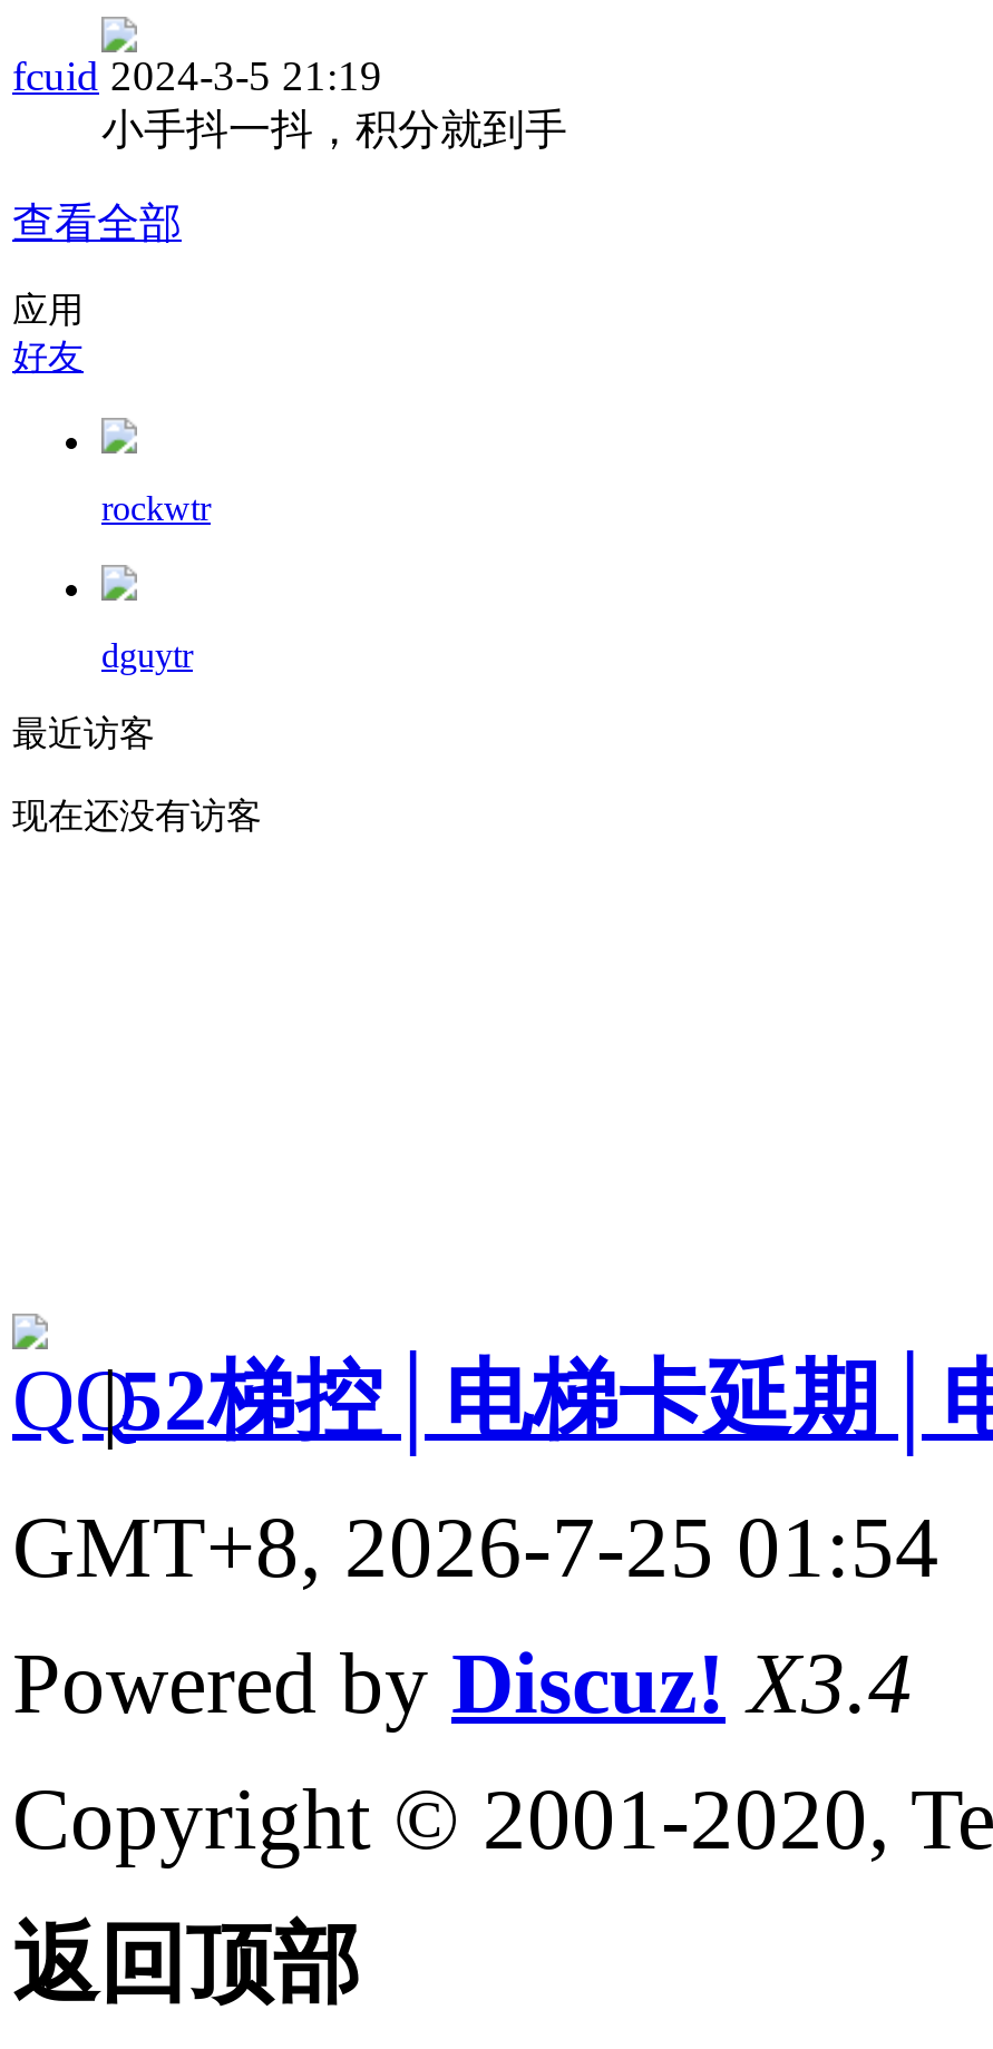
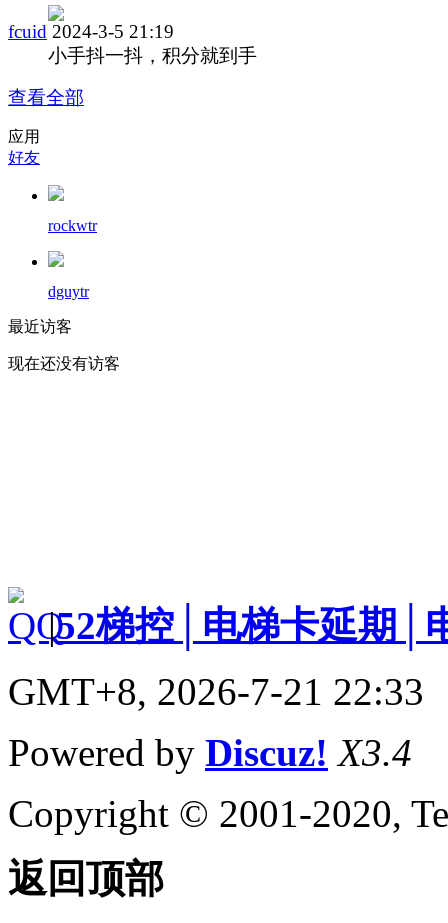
[12,1498,940,1594] GMT+8, 2026-7-25 01:54 -> [8,670,424,713] GMT+8, 2026-7-21 22:33

